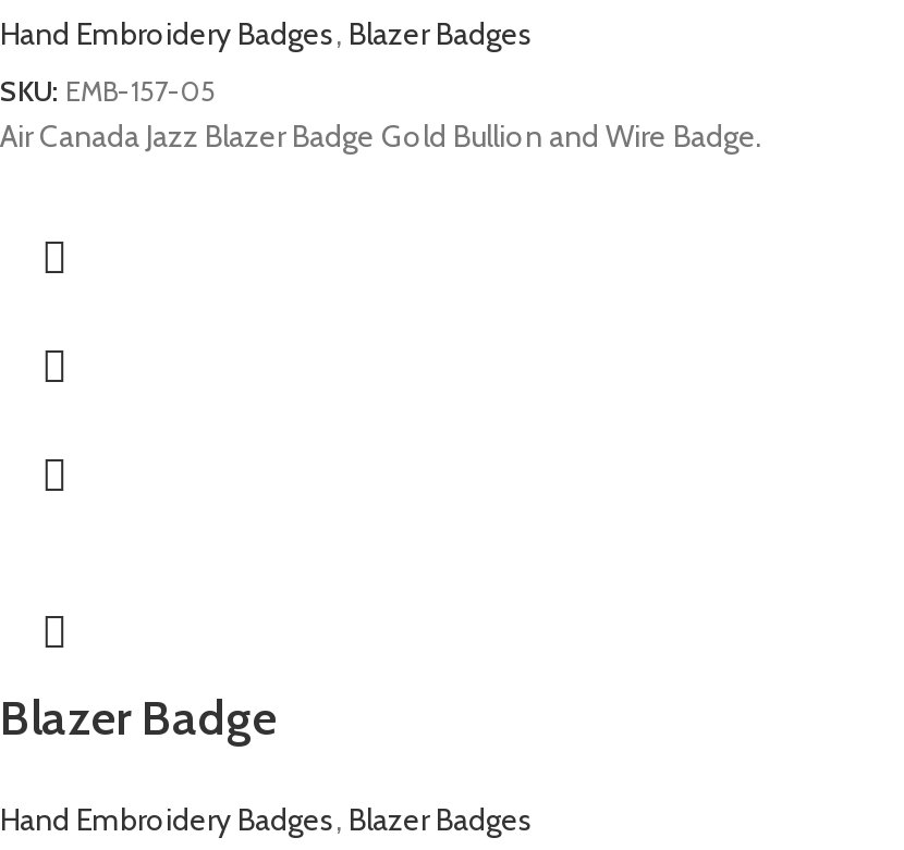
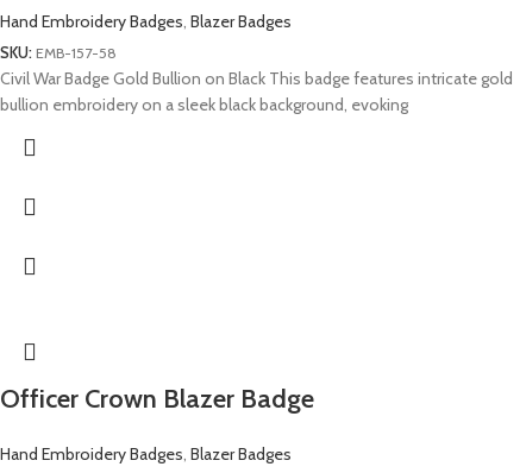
[0,74,762,157] SKU: EMB-157-05 | Air Canada Jazz Blazer Badge Gold Bullion and Wire Badge. -> [0,44,513,115] SKU: EMB-157-58 | Civil War Badge Gold Bullion on Black This badge features intricate gold | bullion embroidery on a sleek black background, evoking
[0,690,277,749] Blazer Badge -> [0,383,314,415] Officer Crown Blazer Badge

